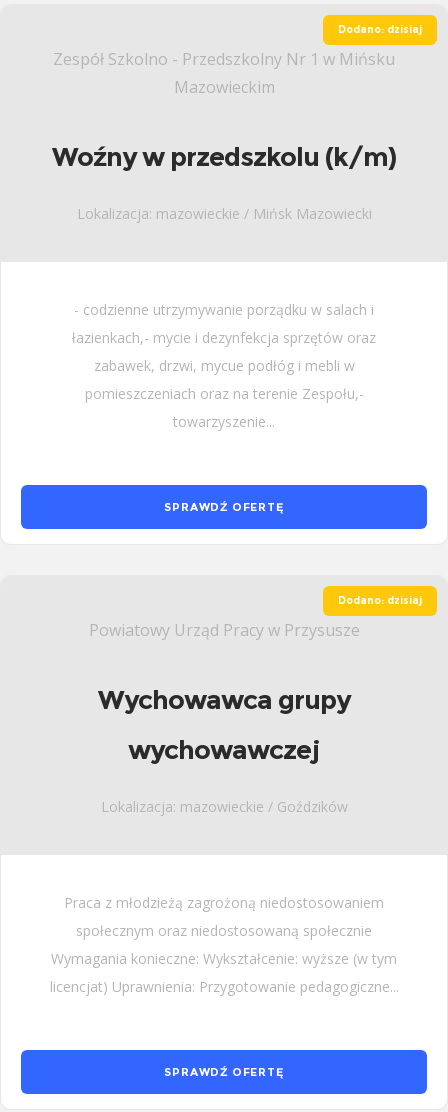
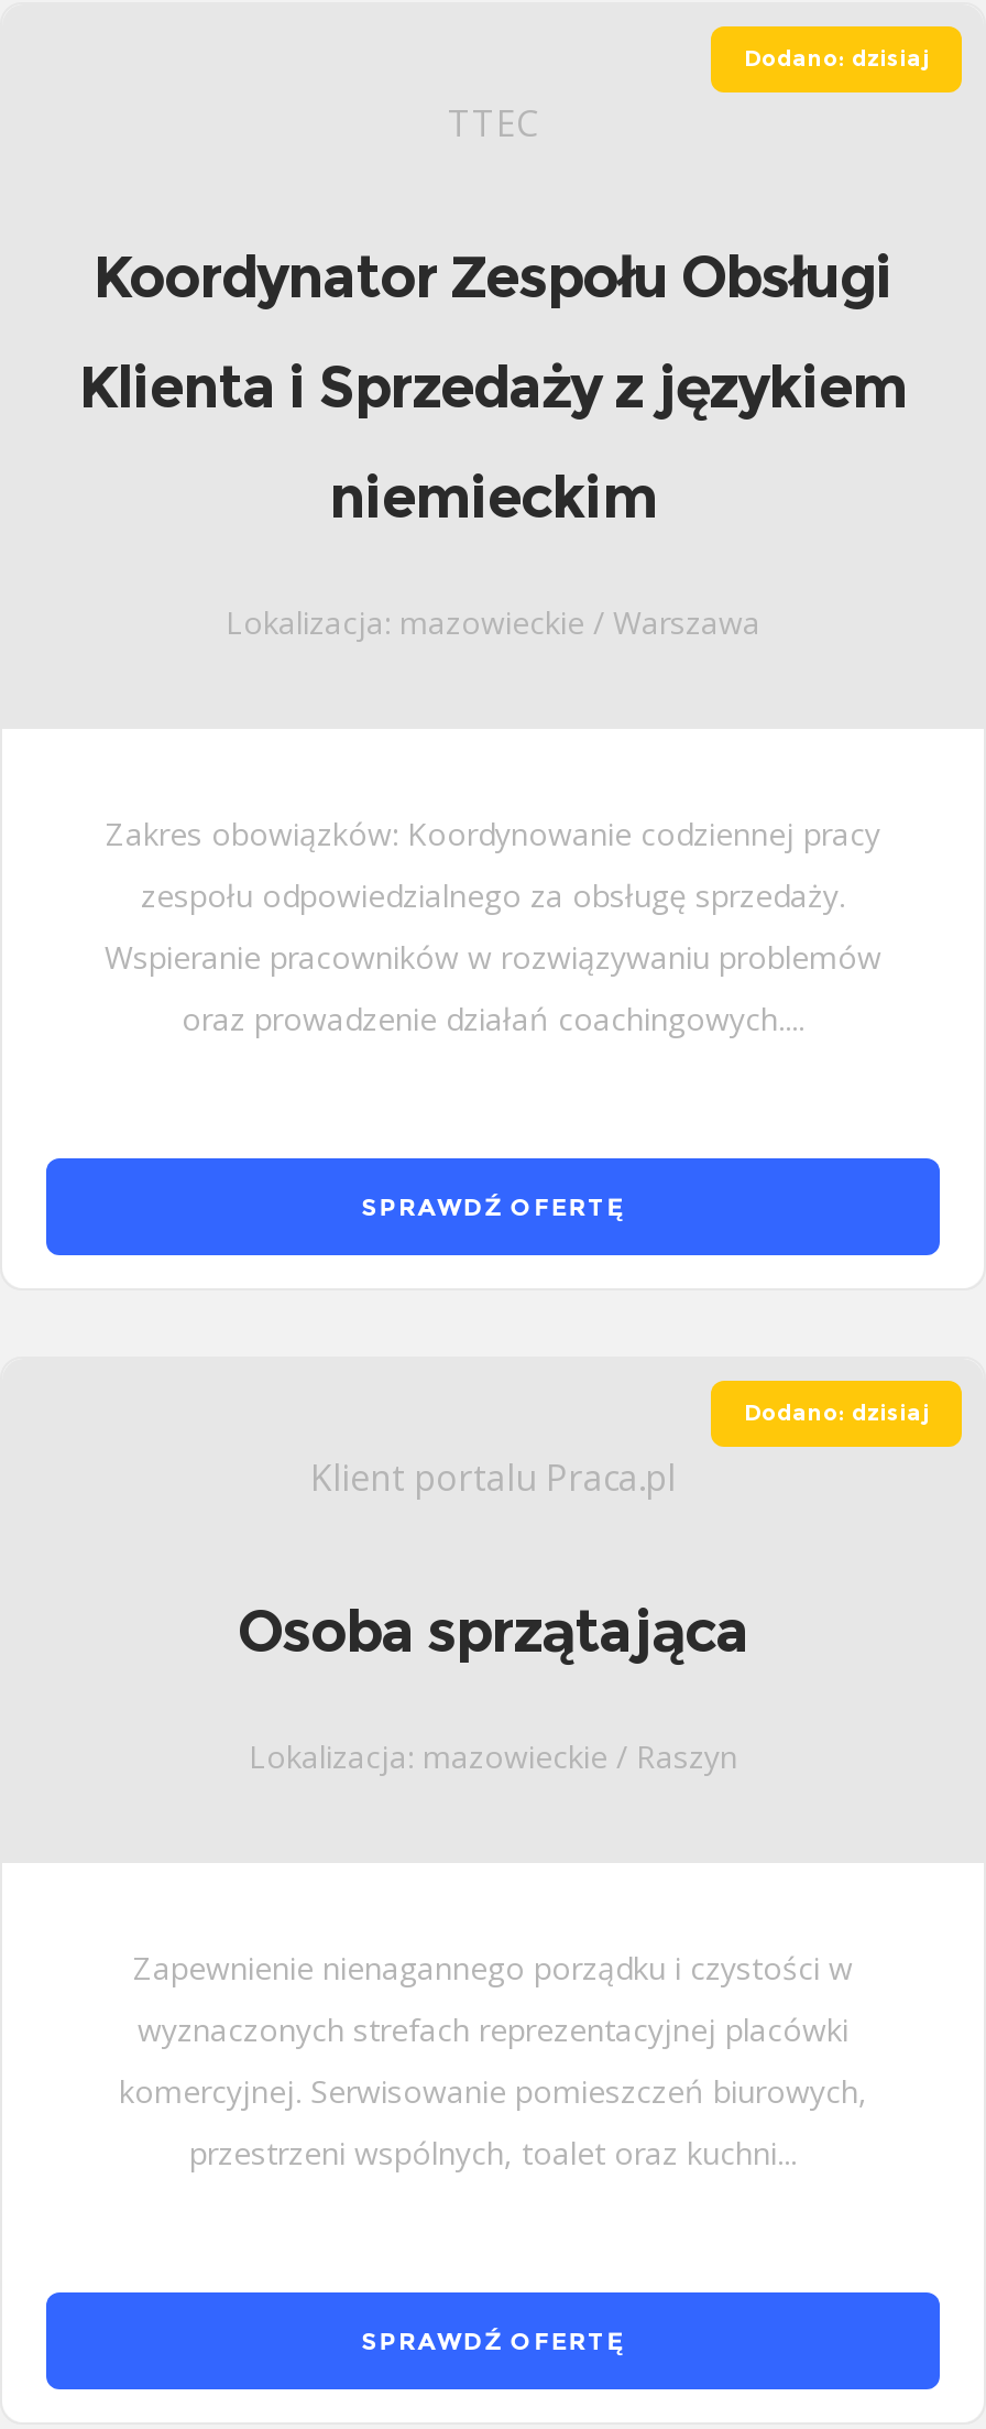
[52,48,396,223] Zespół Szkolno - Przedszkolny Nr 1 w Mińsku | Mazowieckim | Woźny w przedszkolu (k/m) | Lokalizacja: mazowieckie / Mińsk Mazowiecki -> [79,100,907,644] TTEC | Koordynator Zespołu Obsługi | Klienta i Sprzedaży z językiem | niemieckim | Lokalizacja: mazowieckie / Warszawa
[72,300,376,431] - codzienne utrzymywanie porządku w salach i | łazienkach,- mycie i dezynfekcja sprzętów oraz | zabawek, drzwi, mycue podłóg i mebli w | pomieszczeniach oraz na terenie Zespołu,- | towarzyszenie... -> [105,813,881,1040] Zakres obowiązków: Koordynowanie codziennej pracy | zespołu odpowiedzialnego za obsługę sprzedaży. | Wspieranie pracowników w rozwiązywaniu problemów | oraz prowadzenie działań coachingowych....
moved [164,500,422,607] -> [362,1192,929,1427]: SPRAWDŹ OFERTĘ | Dodano: dzisiaj
[88,619,359,816] Powiatowy Urząd Pracy w Przysusze | Wychowawca grupy | wychowawczej | Lokalizacja: mazowieckie / Goździków -> [238,1454,748,1778] Klient portalu Praca.pl | Osoba sprzątająca | Lokalizacja: mazowieckie / Raszyn
[49,893,398,996] Praca z młodzieżą zagrożoną niedostosowaniem | społecznym oraz niedostosowaną społecznie | Wymagania konieczne: Wykształcenie: wyższe (w tym | licencjat) Uprawnienia: Przygotowanie pedagogiczne... -> [119,1947,867,2174] Zapewnienie nienagannego porządku i czystości w | wyznaczonych strefach reprezentacyjnej placówki | komercyjnej. Serwisowanie pomieszczeń biurowych, | przestrzeni wspólnych, toalet oraz kuchni...

